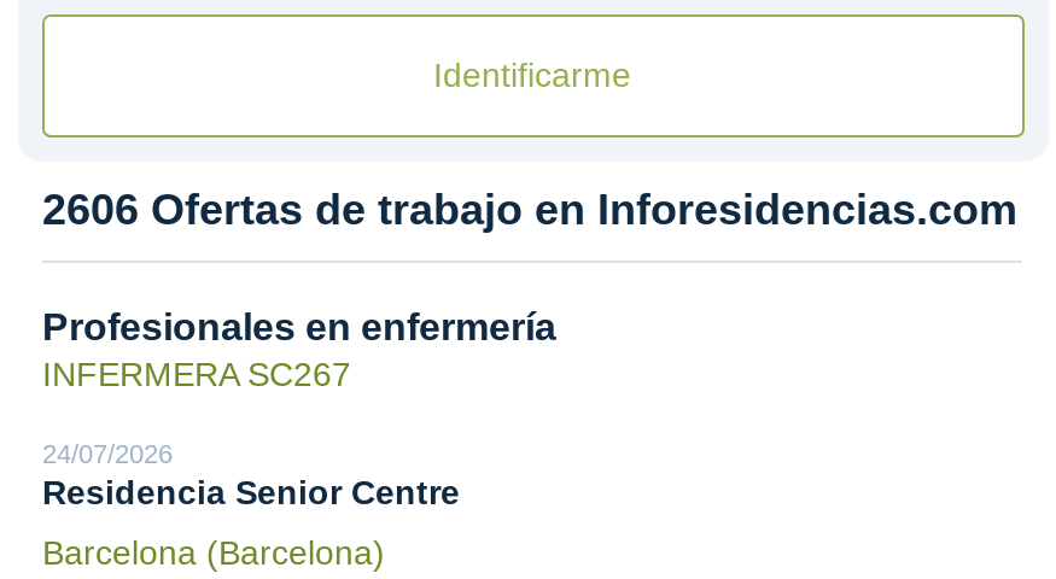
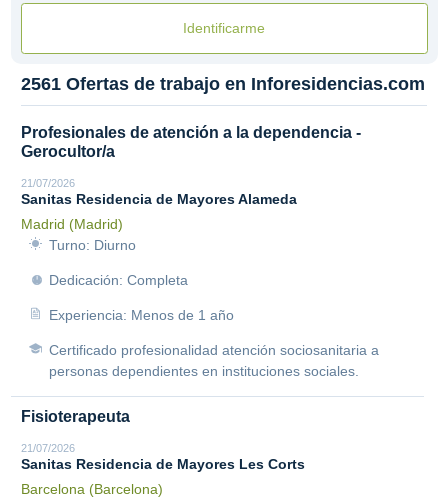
[42,186,1017,511] 2606 Ofertas de trabajo en Inforesidencias.com | Profesionales en enfermería | INFERMERA SC267 | 24/07/2026 | Residencia Senior Centre -> [21,74,425,472] 2561 Ofertas de trabajo en Inforesidencias.com | Profesionales de atención a la dependencia - | Gerocultor/a | 21/07/2026 | Sanitas Residencia de Mayores Alameda | Madrid (Madrid) | Turno: Diurno | Dedicación: Completa | Experiencia: Menos de 1 año | Certificado profesionalidad atención sociosanitaria a | personas dependientes en instituciones sociales. | Fisioterapeuta | 21/07/2026 | Sanitas Residencia de Mayores Les Corts

